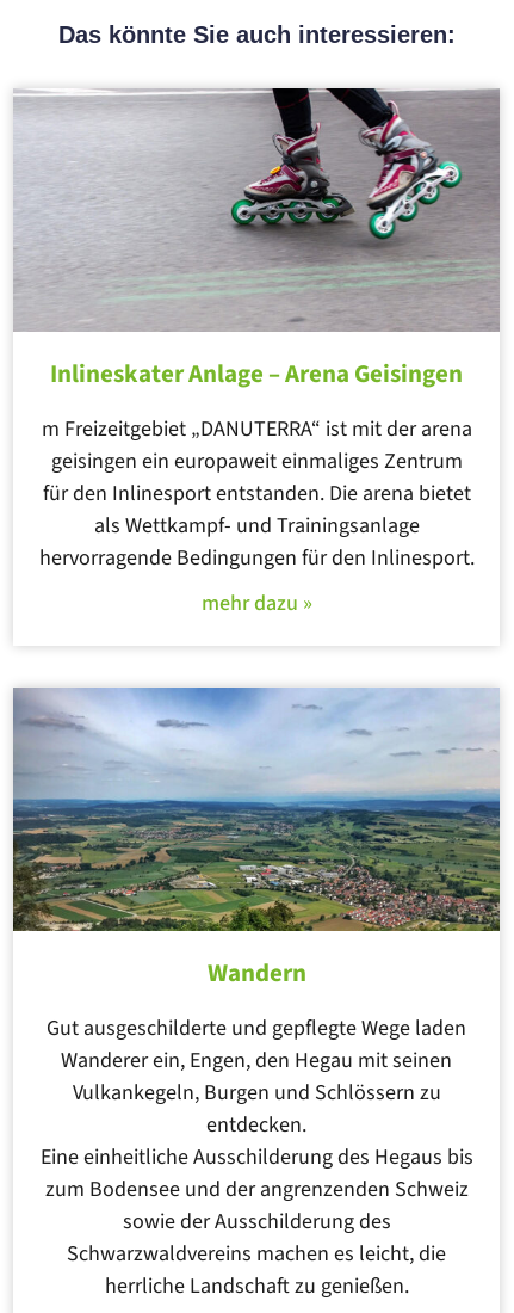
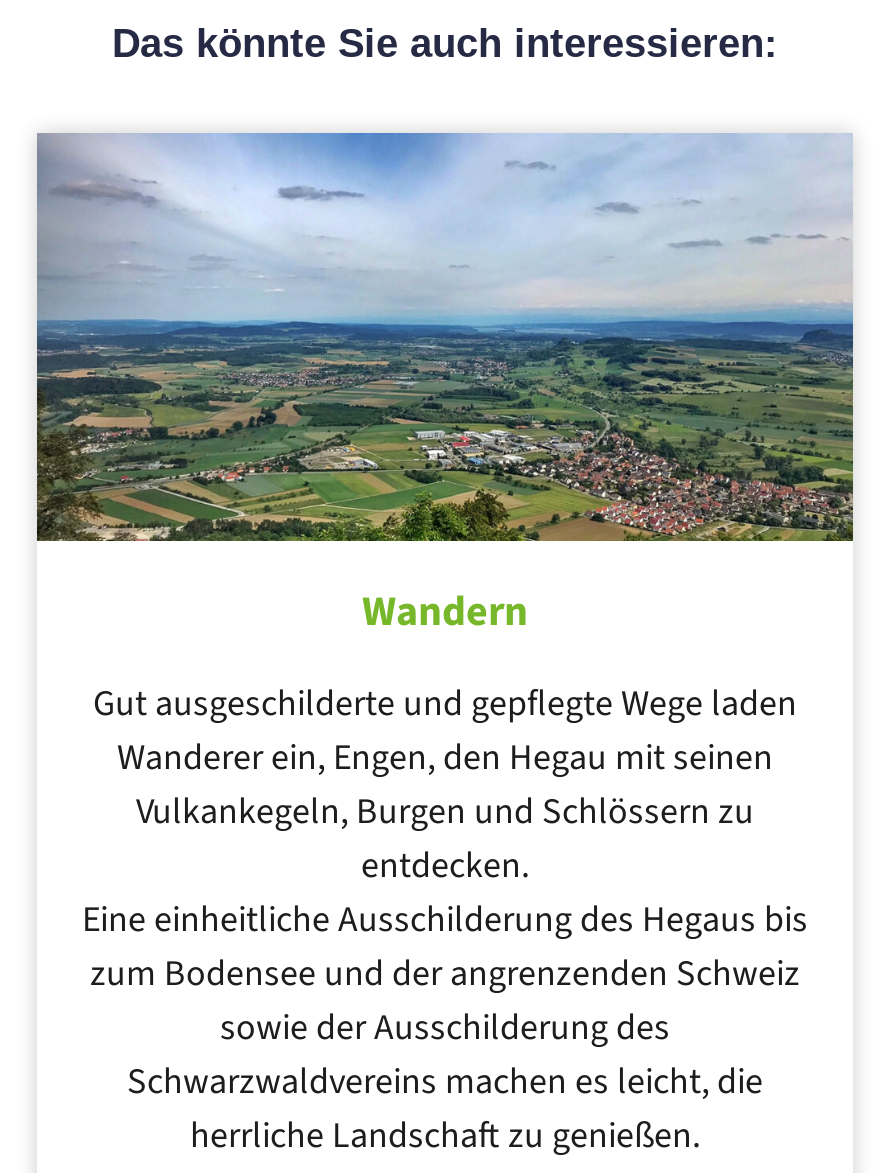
[13,87,500,619] [image] | Inlineskater Anlage – Arena Geisingen | m Freizeitgebiet „DANUTERRA“ ist mit der arena | geisingen ein europaweit einmaliges Zentrum | für den Inlinesport entstanden. Die arena bietet | als Wettkampf- und Trainingsanlage | hervorragende Bedingungen für den Inlinesport. | mehr dazu » -> none

